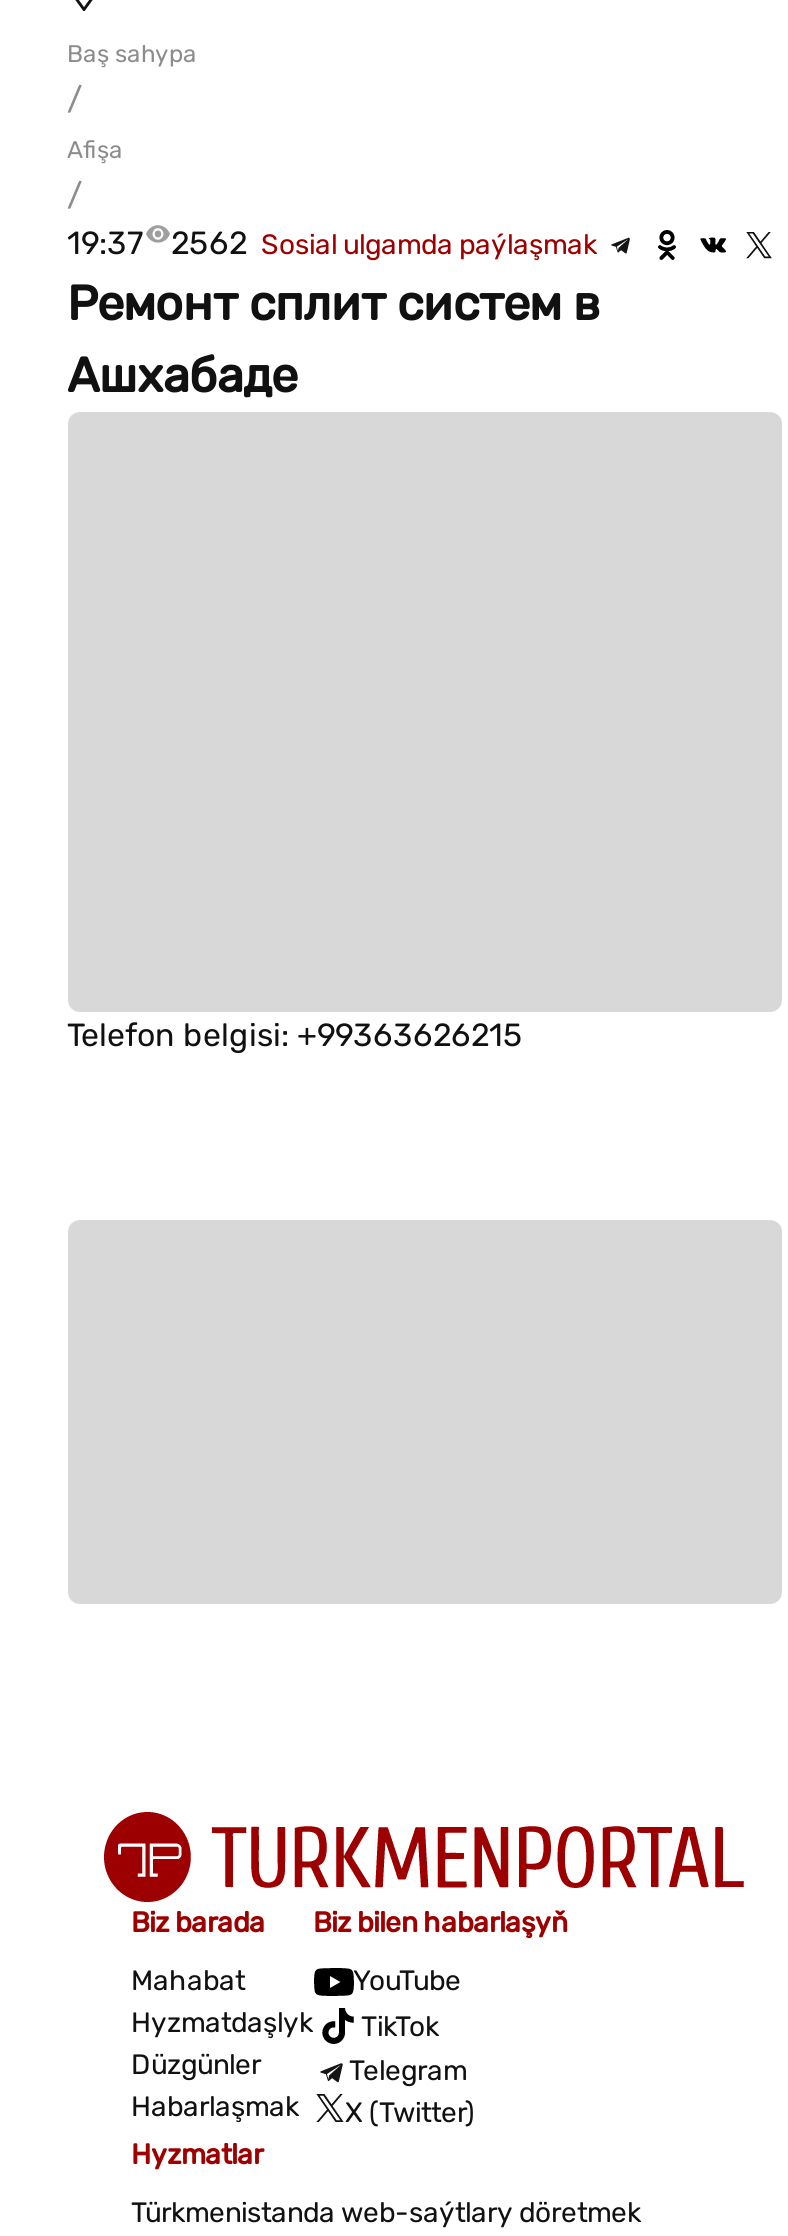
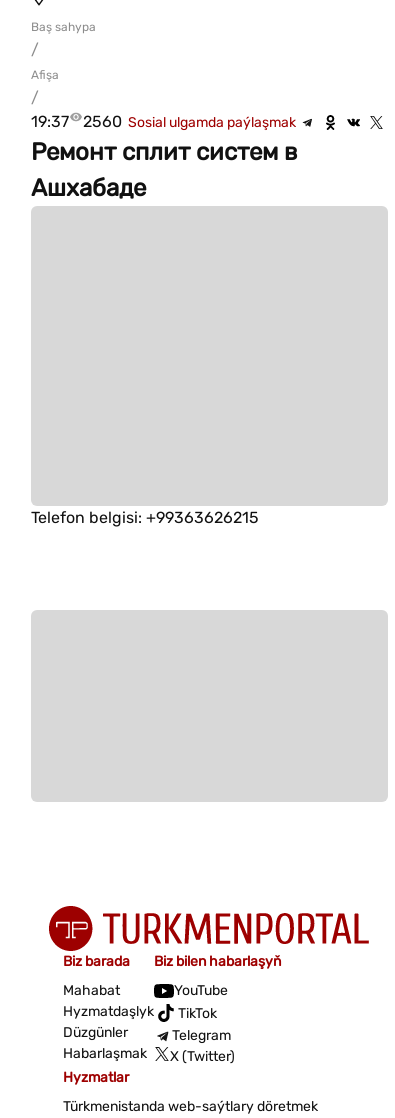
[171,224,597,262] 2562 Sosial ulgamda paýlaşmak -> [82,112,295,131] 2560 Sosial ulgamda paýlaşmak

